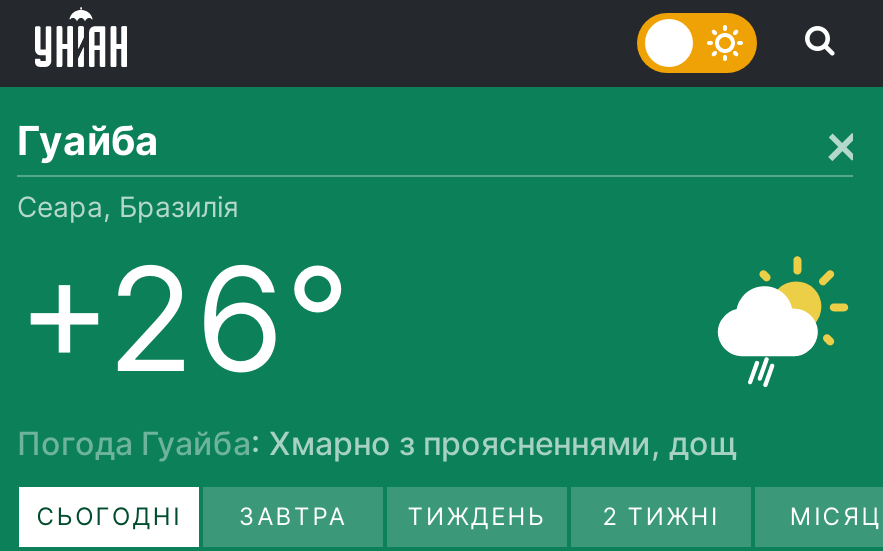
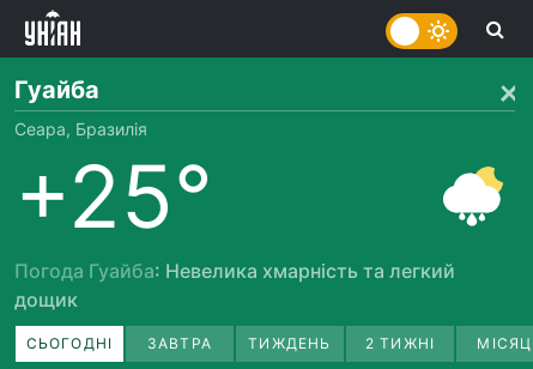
[17,231,851,463] [image] | +26° | Погода Гуайба: Хмарно з проясненнями, дощ -> [14,144,504,311] [image] | +25° | Погода Гуайба: Невелика хмарність та легкий | дощик

